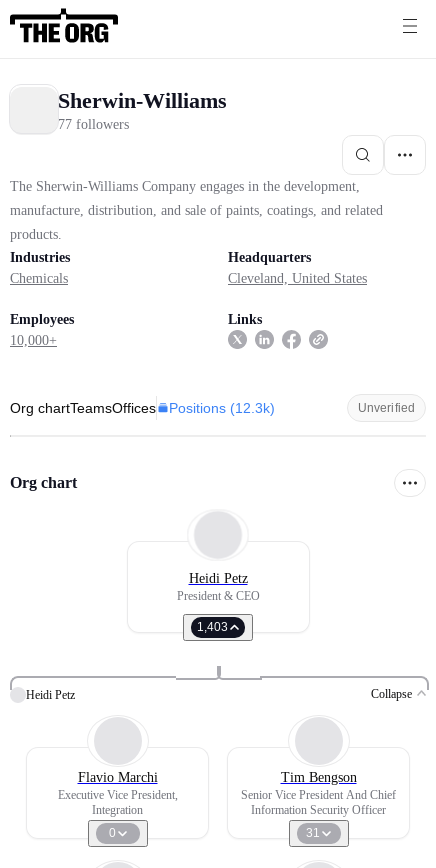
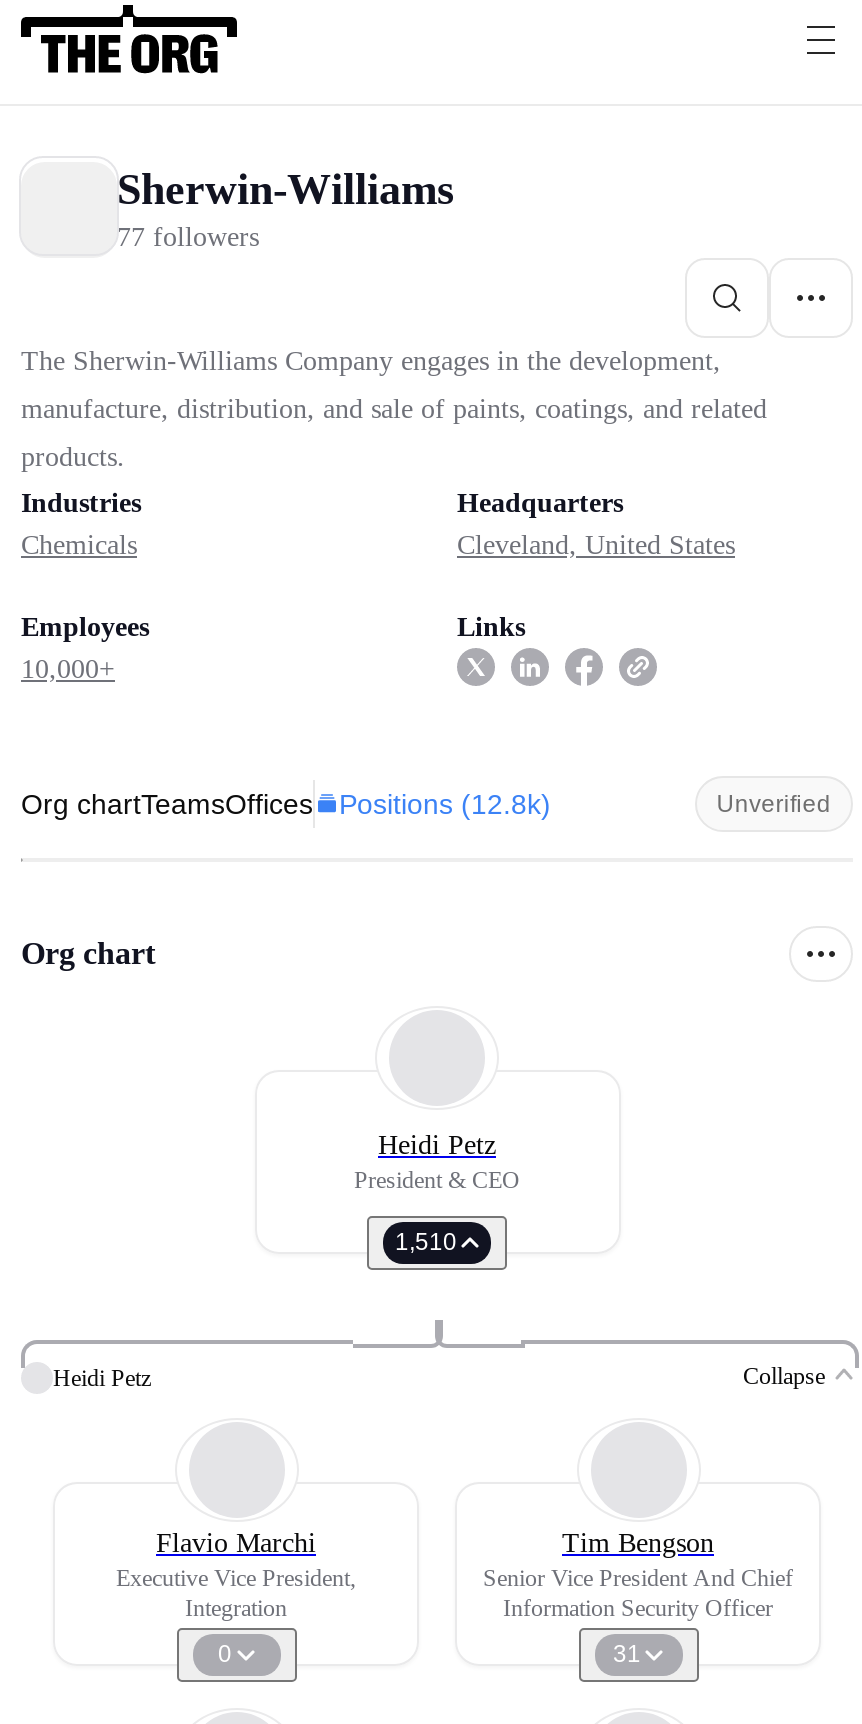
[10,400,275,416] Org chartTeamsOffices Positions (12.3k) -> [21,788,551,820] Org chartTeamsOffices Positions (12.8k)
[197,620,228,634] 1,403 -> [395,1228,457,1256] 1,510

